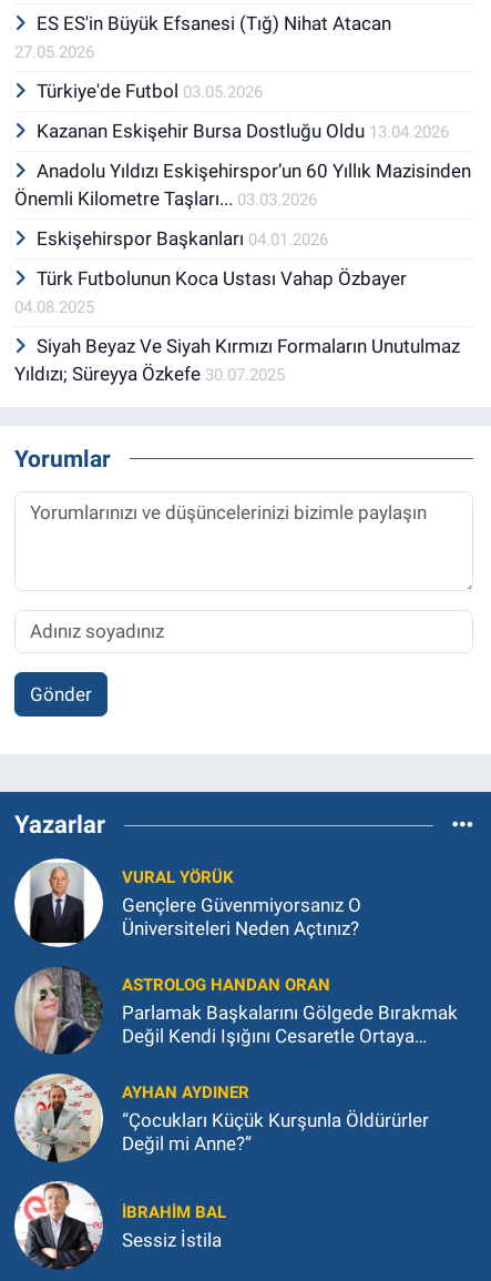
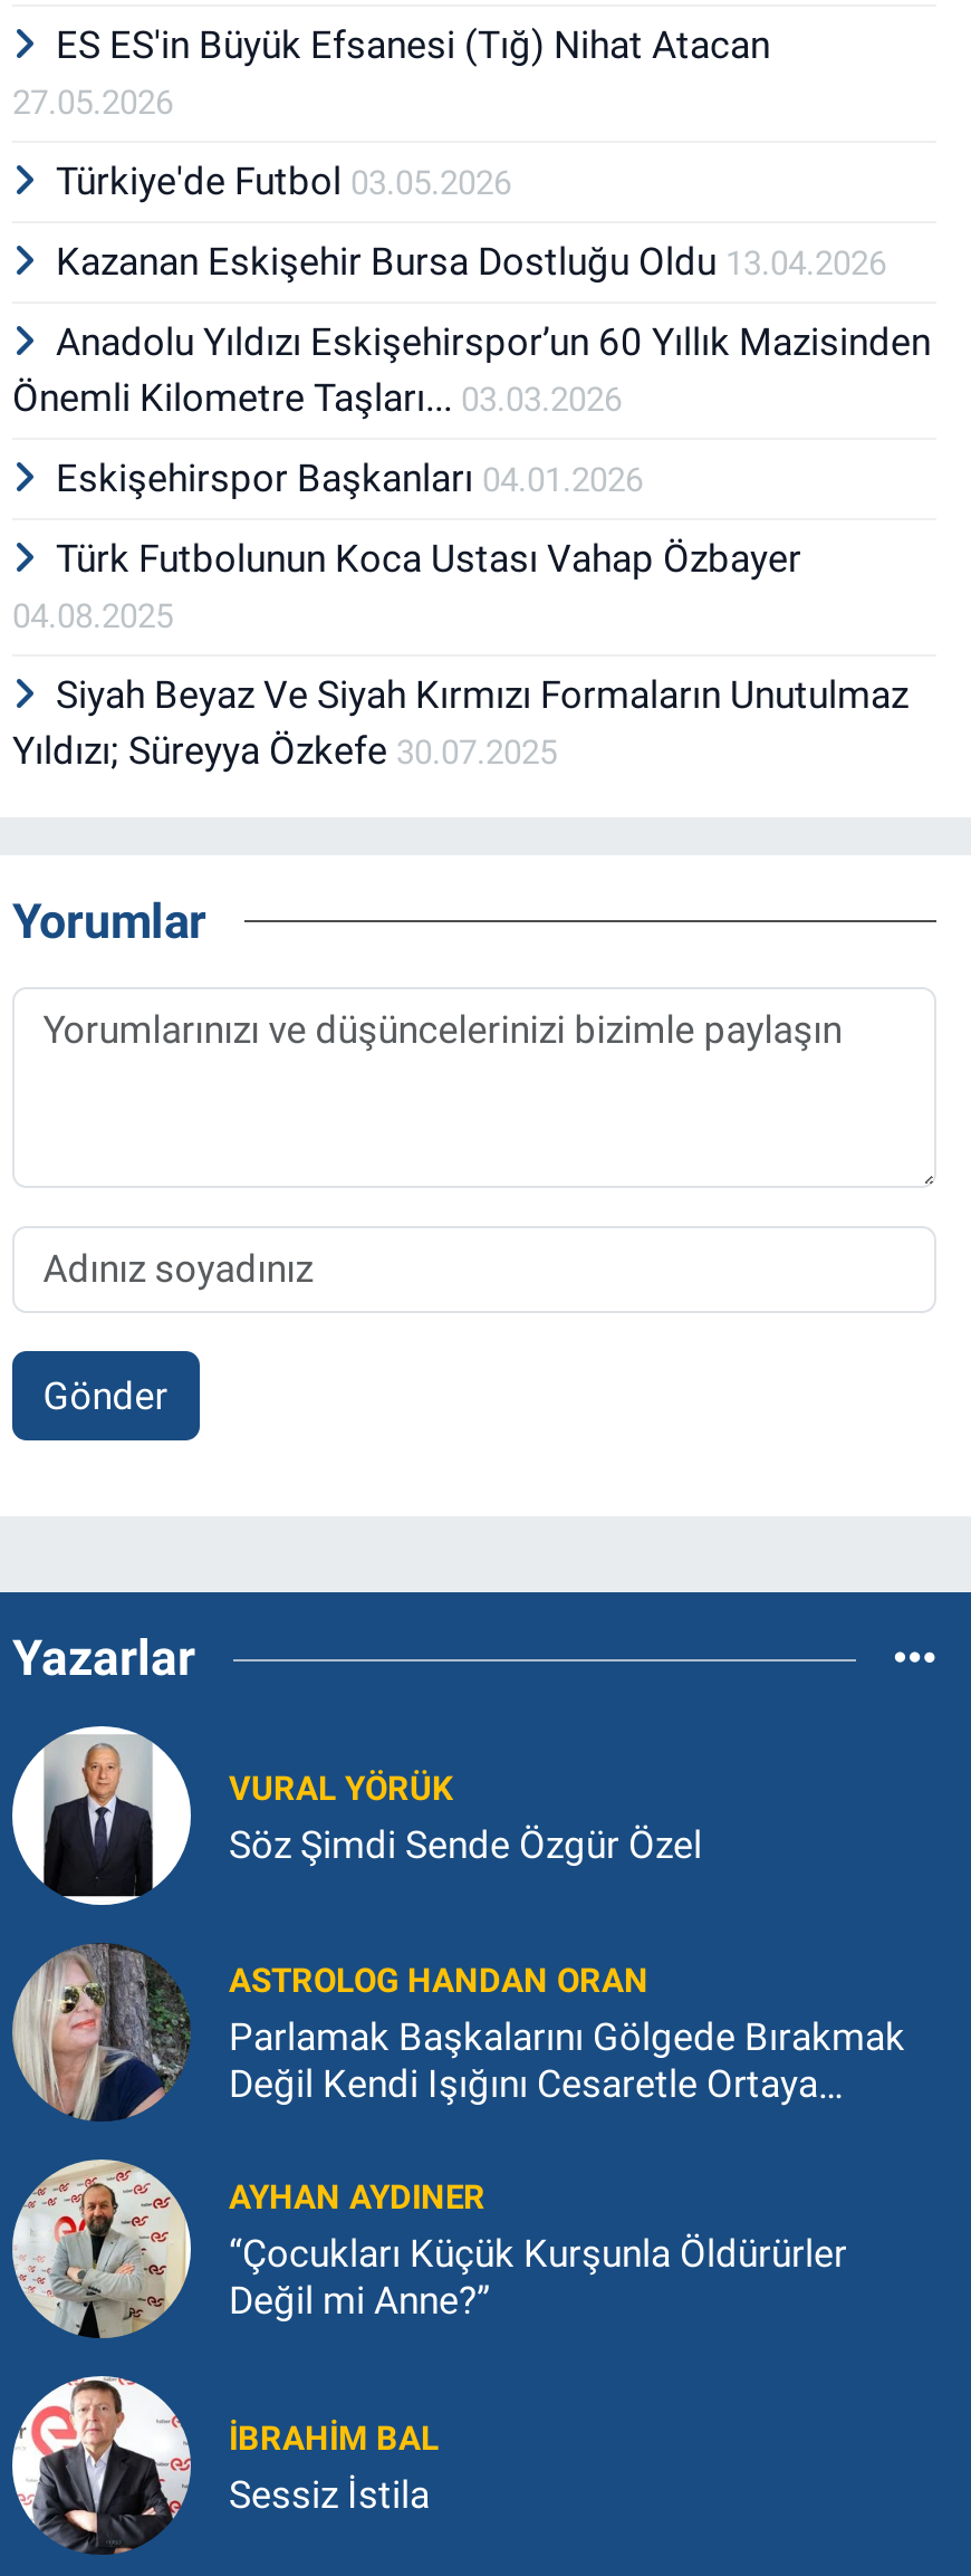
[122,894,361,940] Gençlere Güvenmiyorsanız O | Üniversiteleri Neden Açtınız? -> [229,1822,702,1867] Söz Şimdi Sende Özgür Özel

